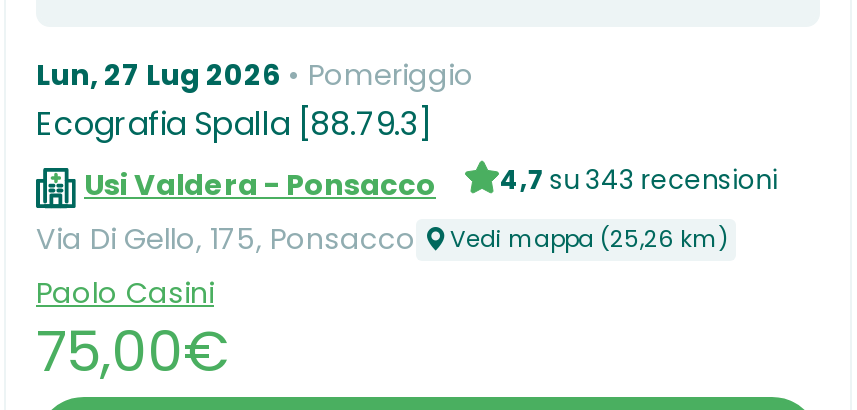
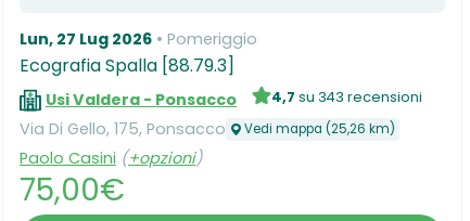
[36,273,214,313] Paolo Casini -> [20,147,203,169] Paolo Casini (+opzioni)

